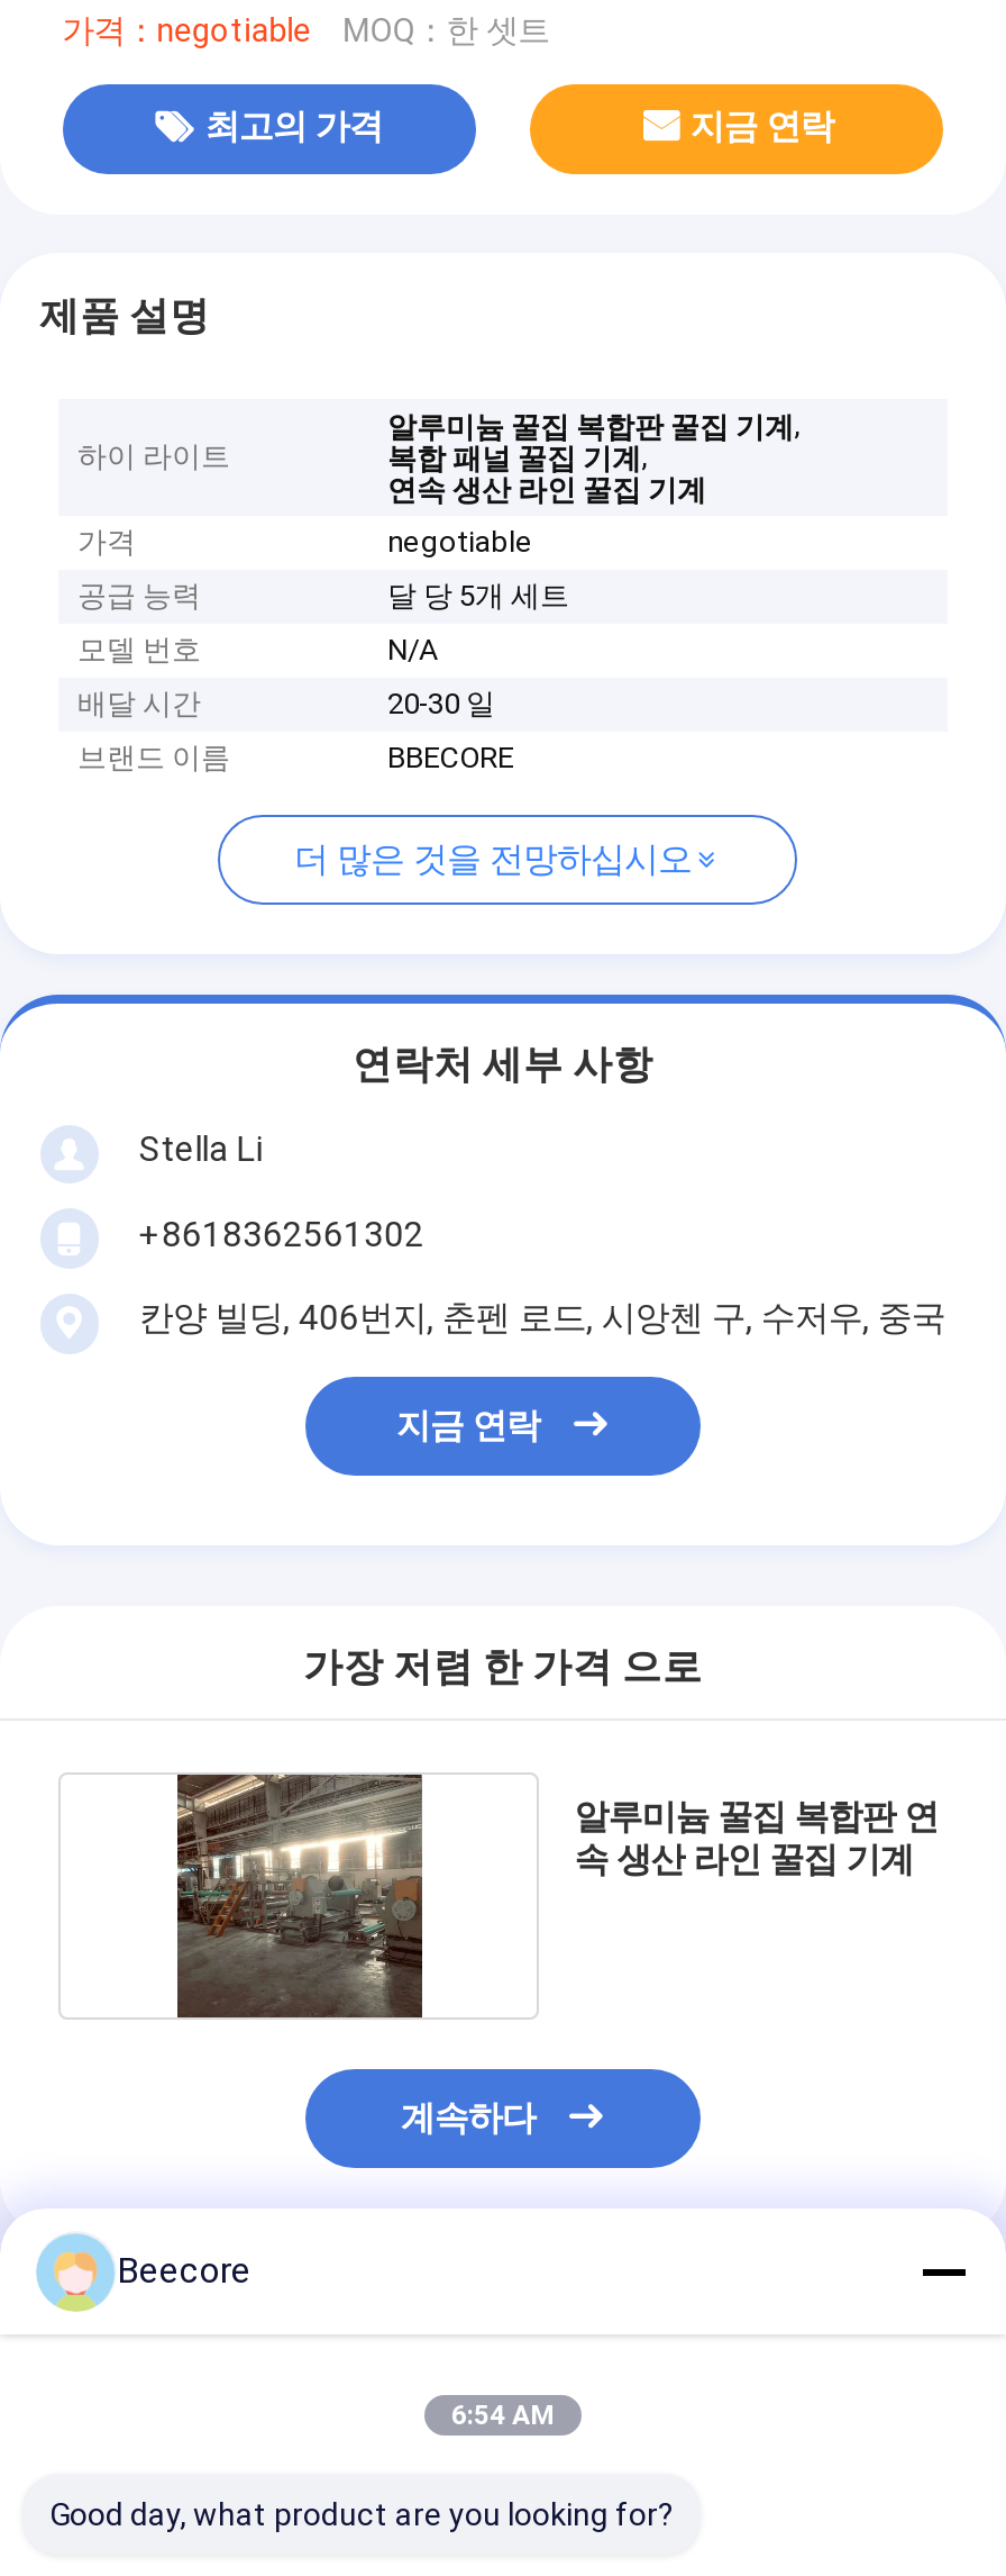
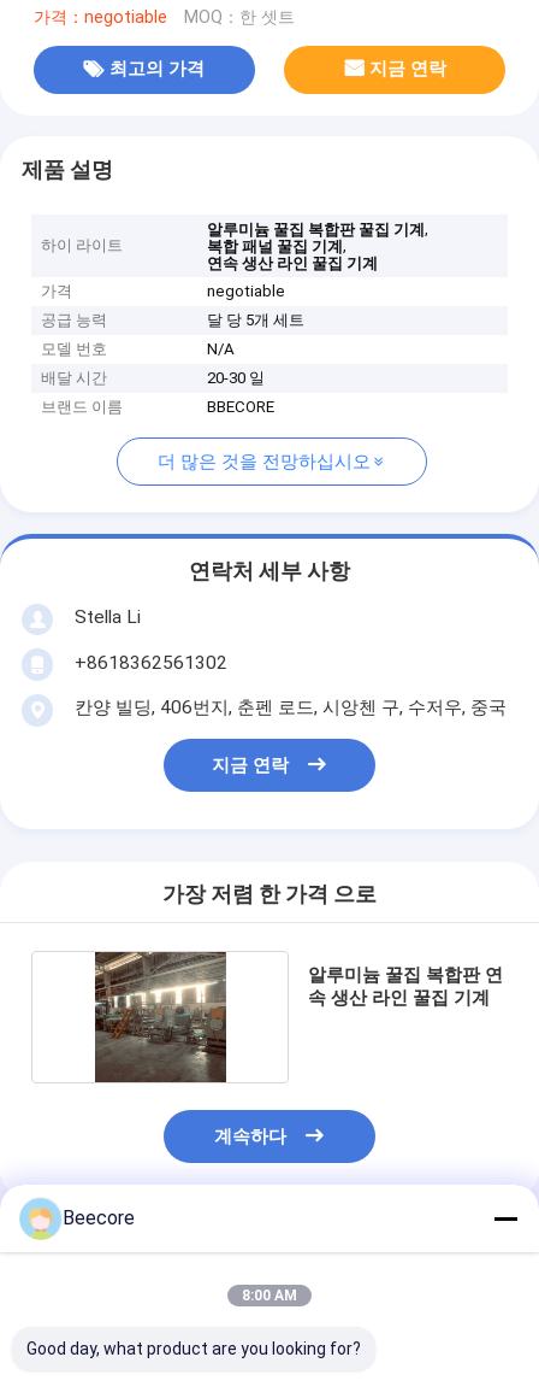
[451,2400,555,2431] 6:54 AM -> [242,1287,297,1304] 8:00 AM

